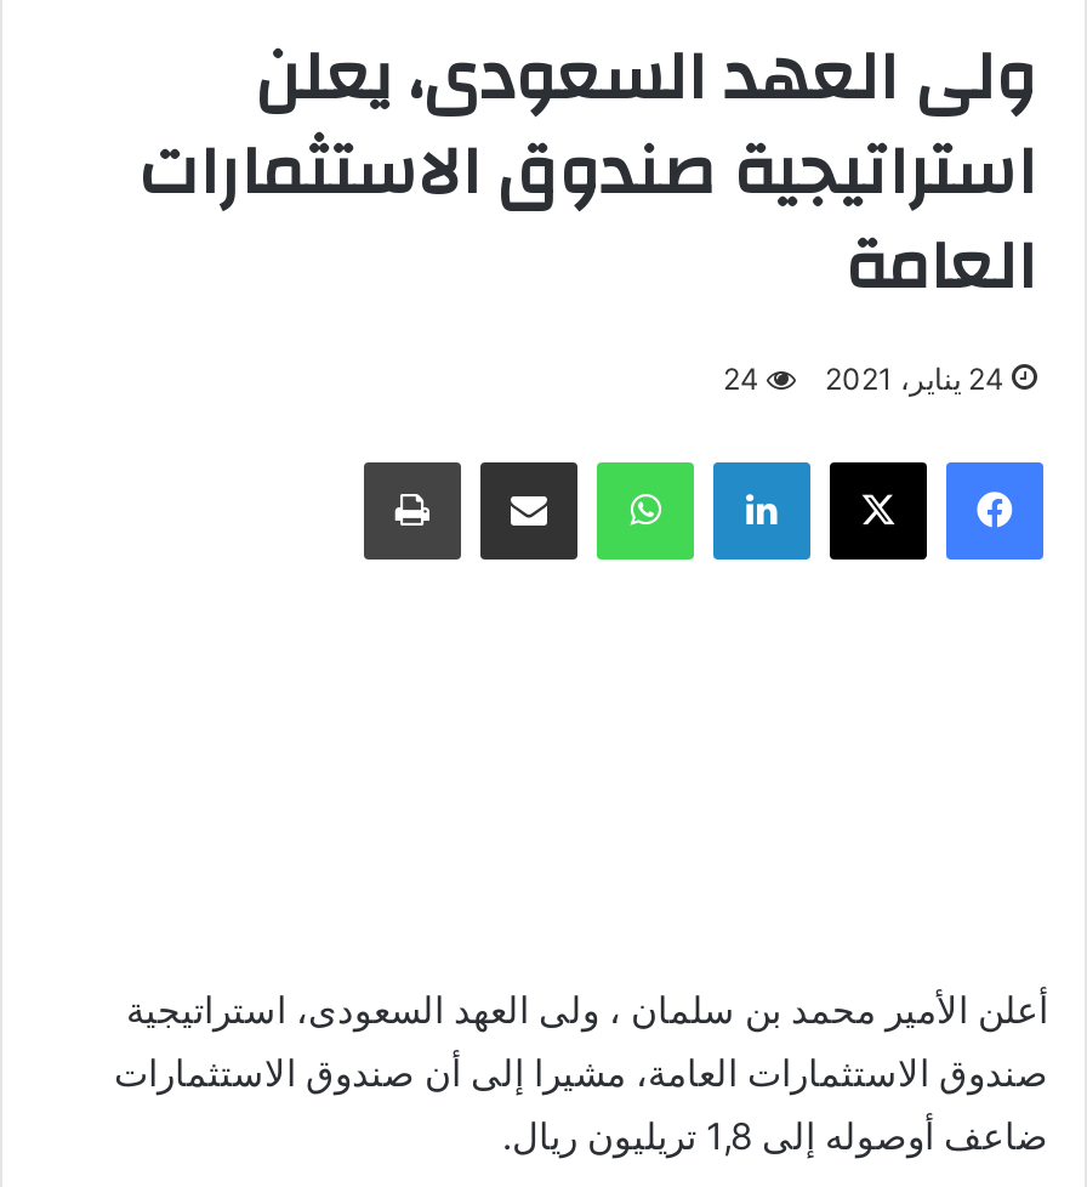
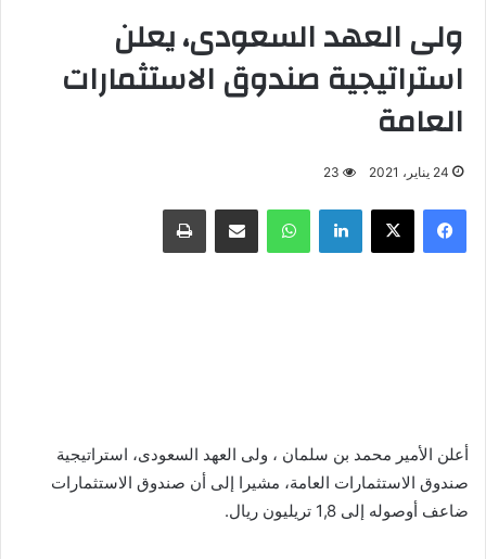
[723,361,759,398] 24 -> [323,164,340,181] 23

